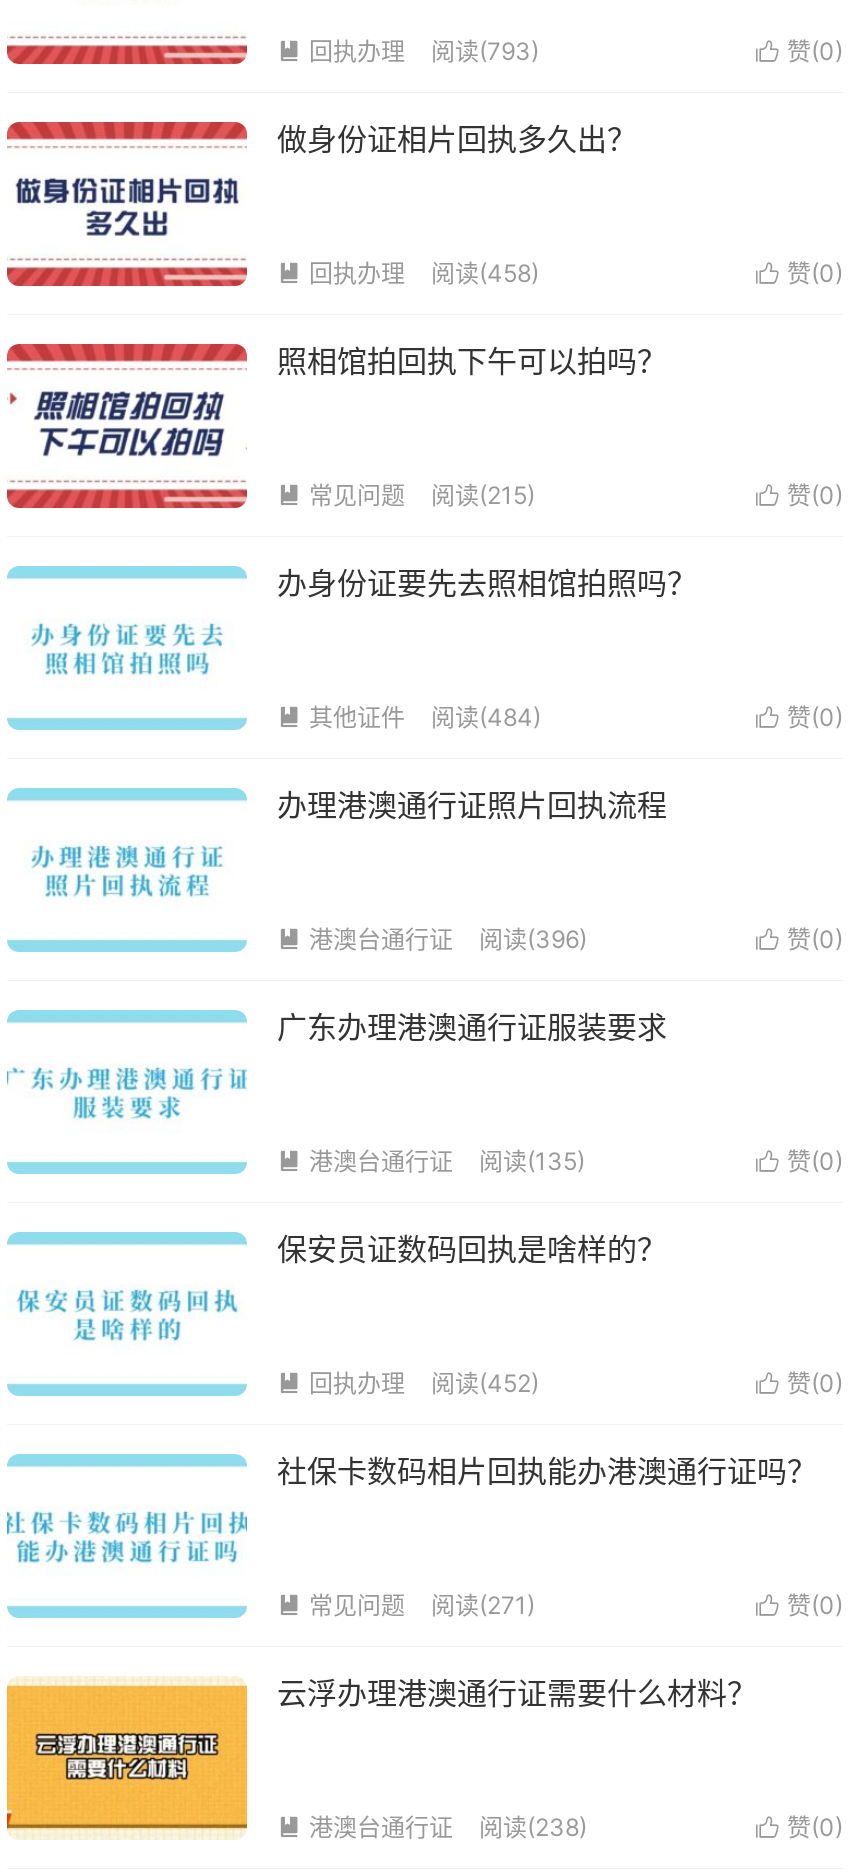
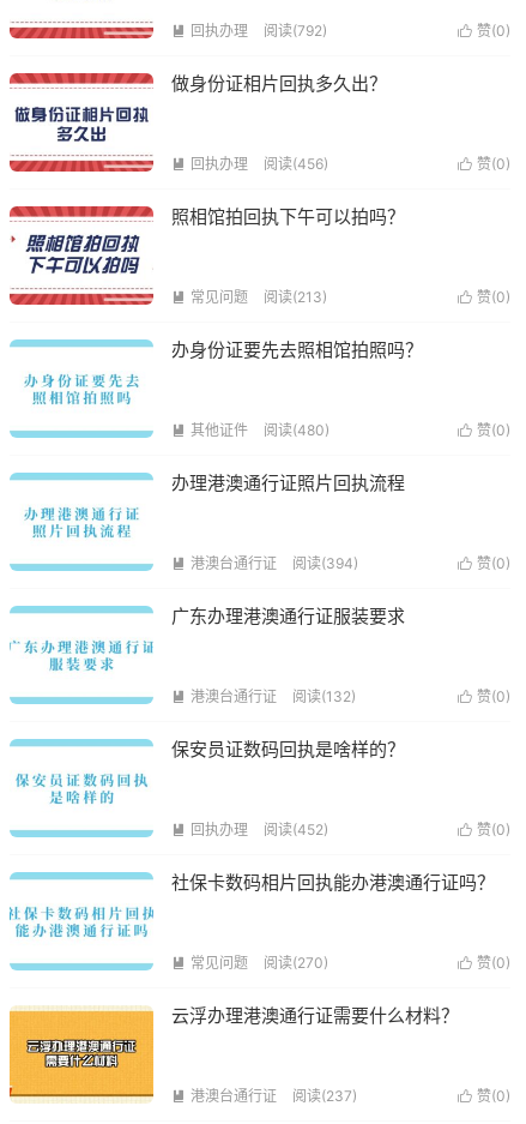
[431,36,539,66] 阅读(793) -> [264,22,327,40] 阅读(792)
[431,258,539,288] 阅读(458) -> [264,155,328,173] 阅读(456)
[431,480,535,510] 阅读(215) -> [264,288,327,306] 阅读(213)
[431,702,541,732] 阅读(484) -> [264,421,329,439] 阅读(480)
[479,924,587,954] 阅读(396) -> [292,554,358,572] 阅读(394)
[479,1146,585,1176] 阅读(135) -> [292,687,356,705] 阅读(132)
[431,1590,535,1620] 阅读(271) -> [264,954,328,972] 阅读(270)
[479,1812,587,1842] 阅读(238) -> [292,1087,357,1105] 阅读(237)

